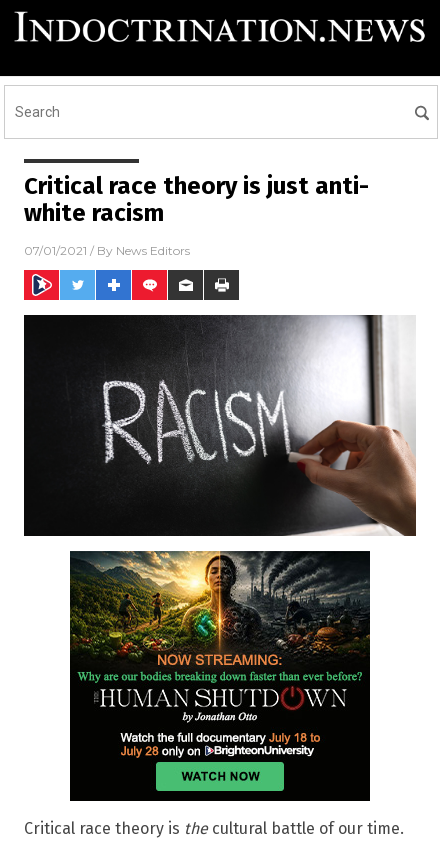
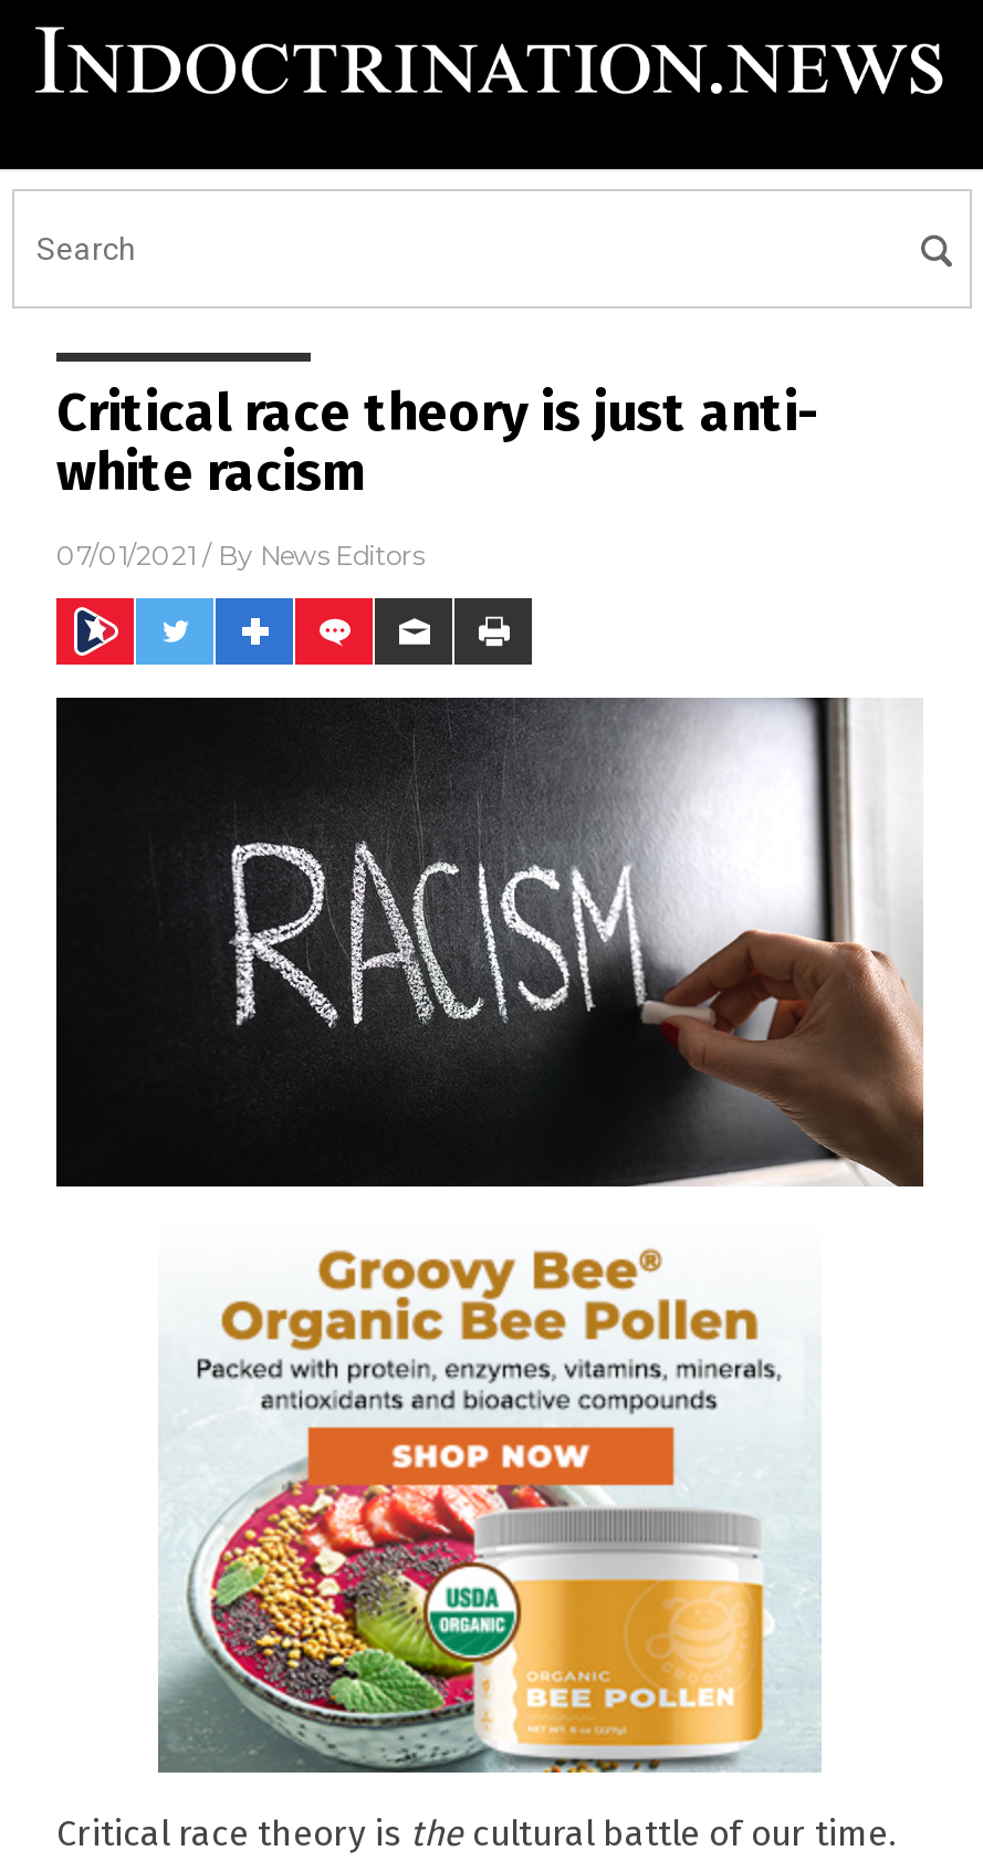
[69,550,371,802] [image] -> [156,1220,822,1775] [image]

